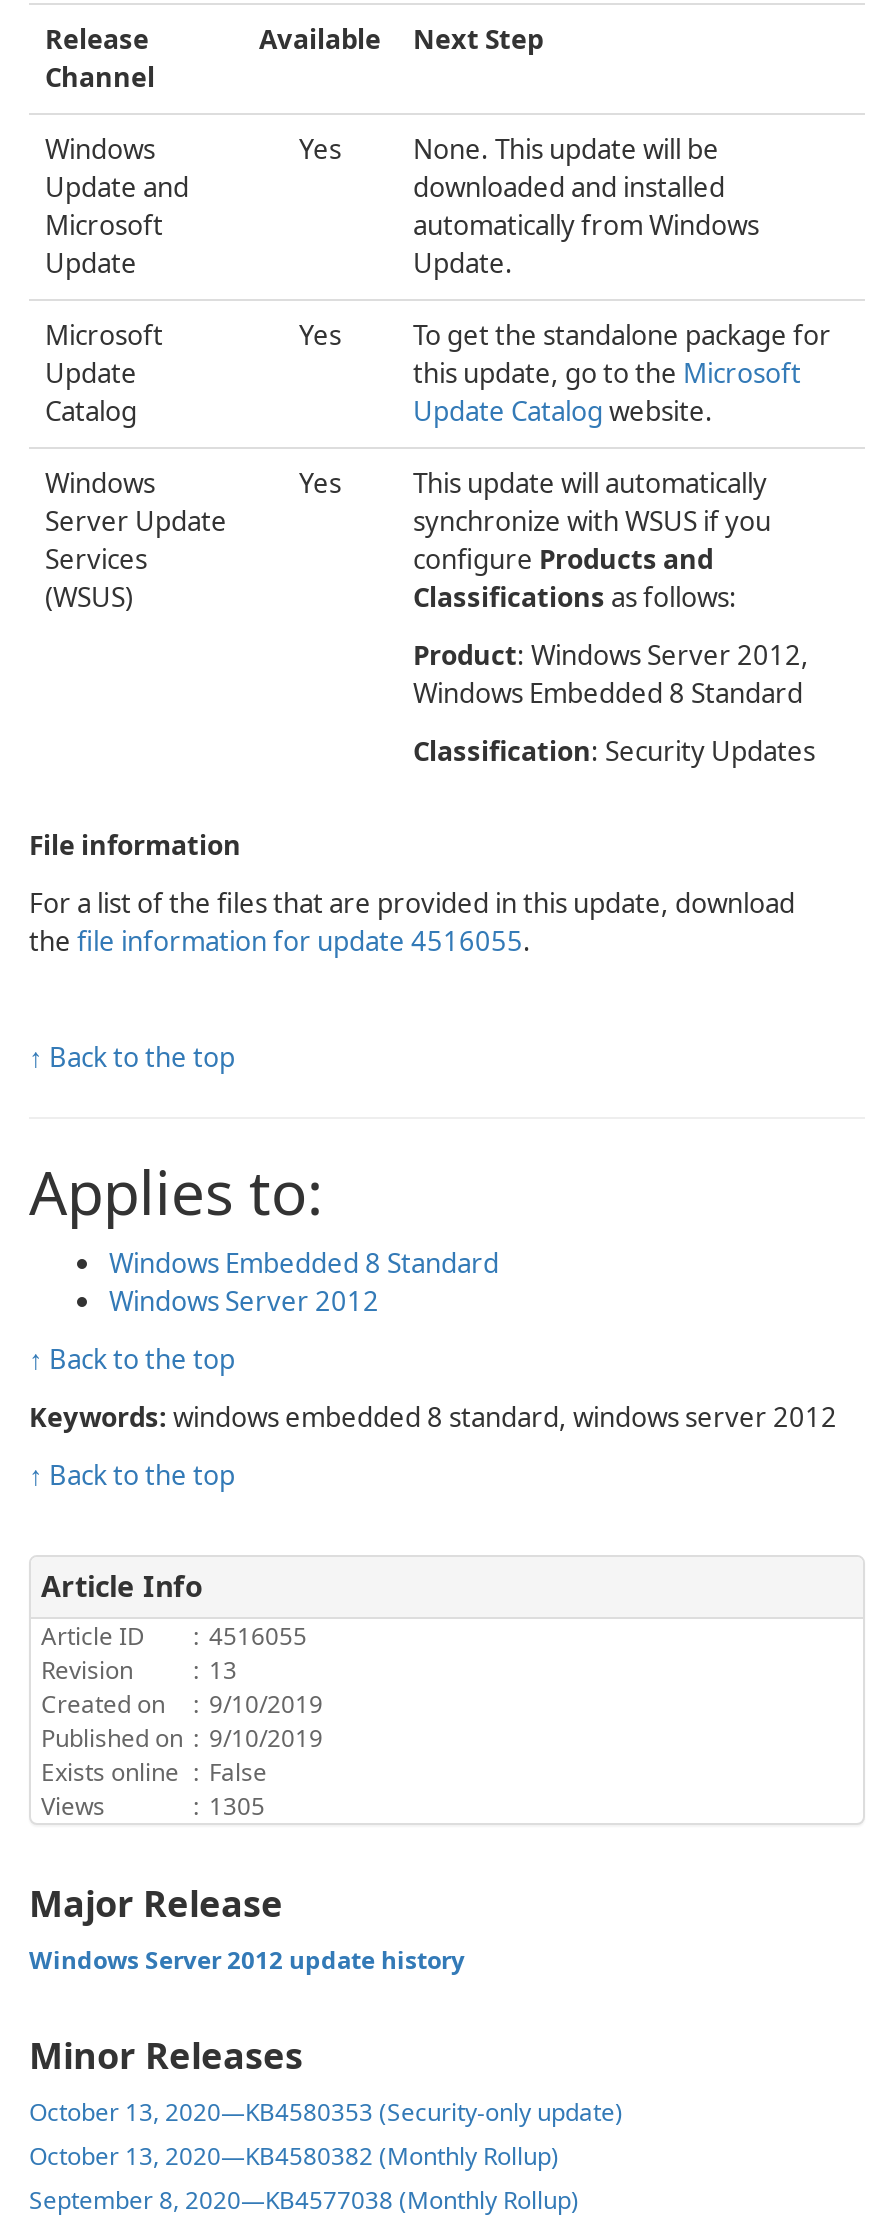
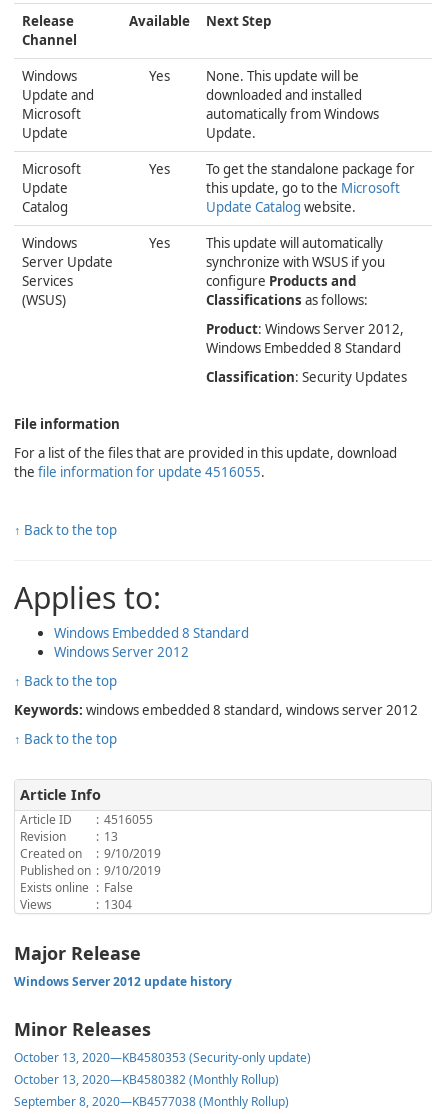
[193,1789,265,1823] : 1305 -> [96,896,132,913] : 1304

